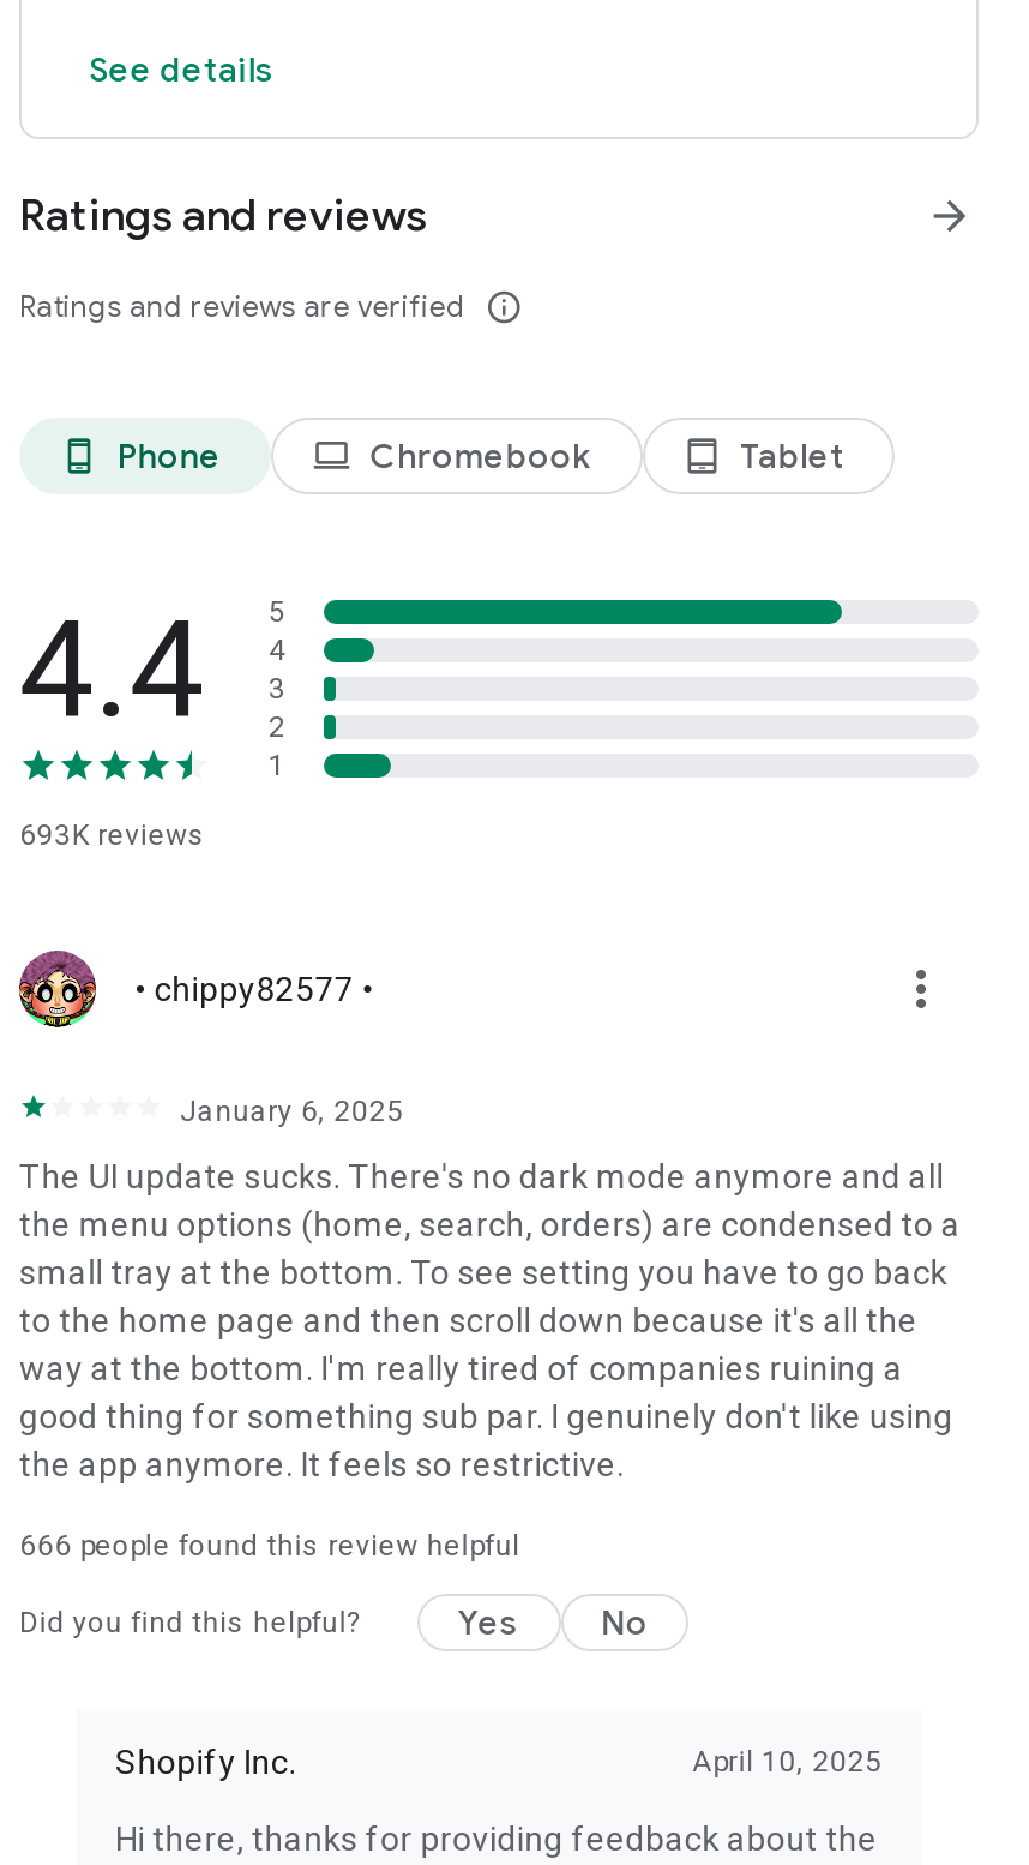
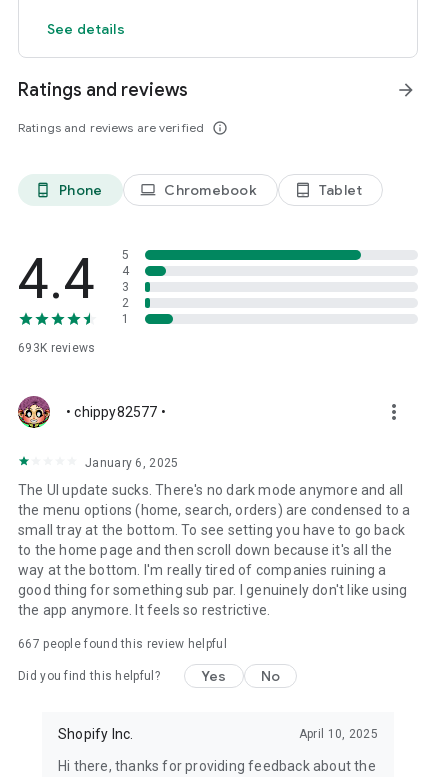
[19,1529,520,1563] 666 people found this review helpful -> [18,637,227,651] 667 people found this review helpful

